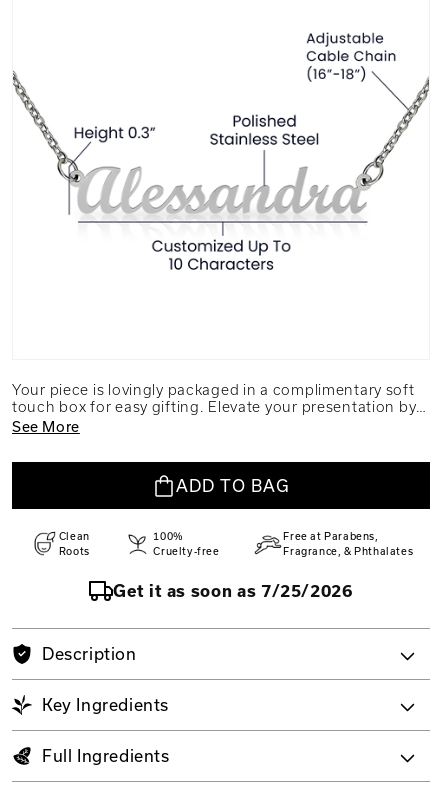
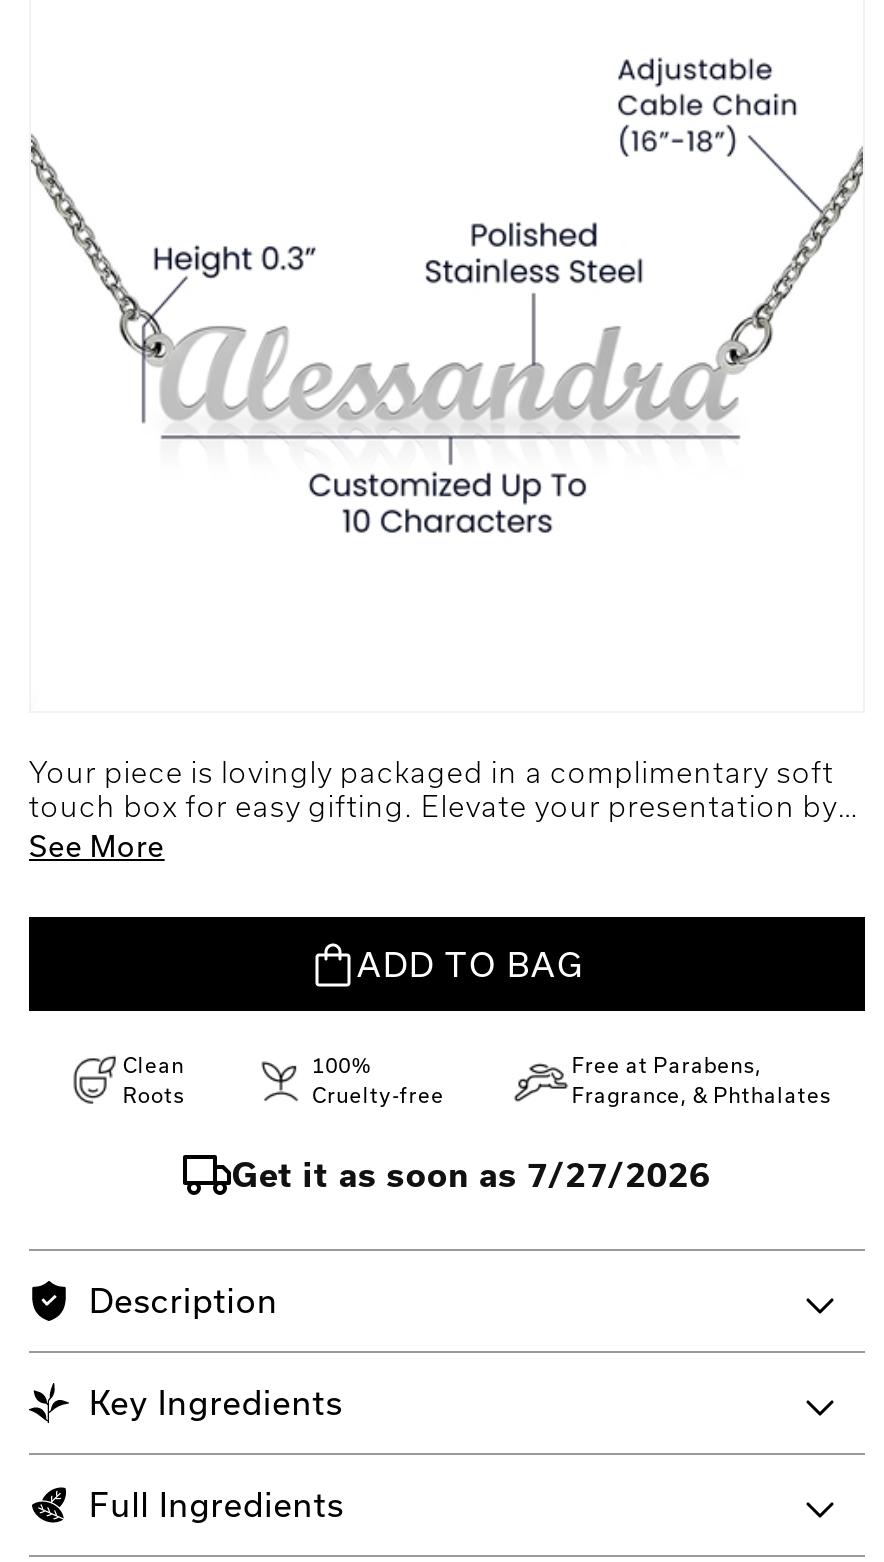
[113,581,353,600] Get it as soon as 7/25/2026 -> [232,1155,710,1193] Get it as soon as 7/27/2026

